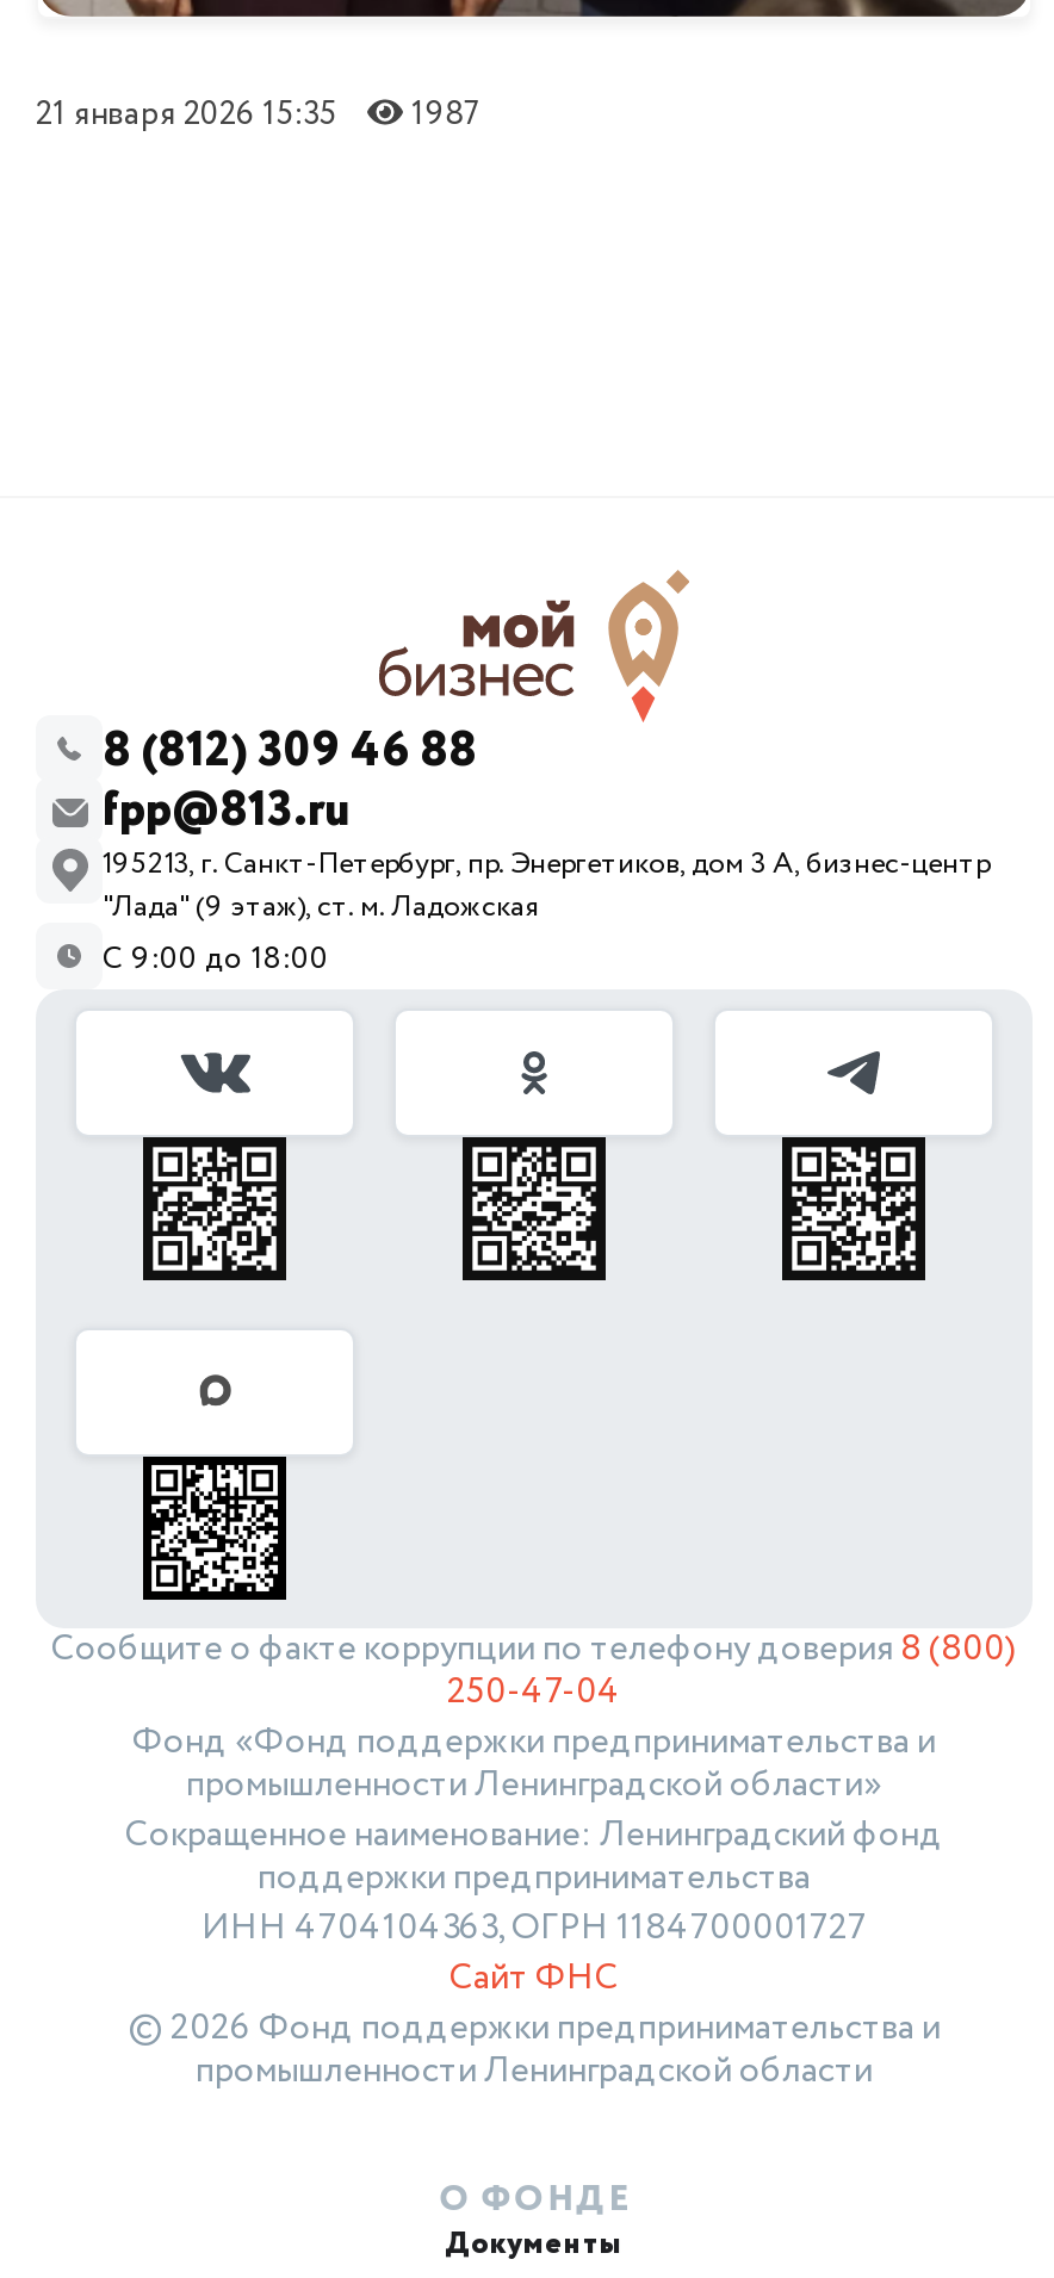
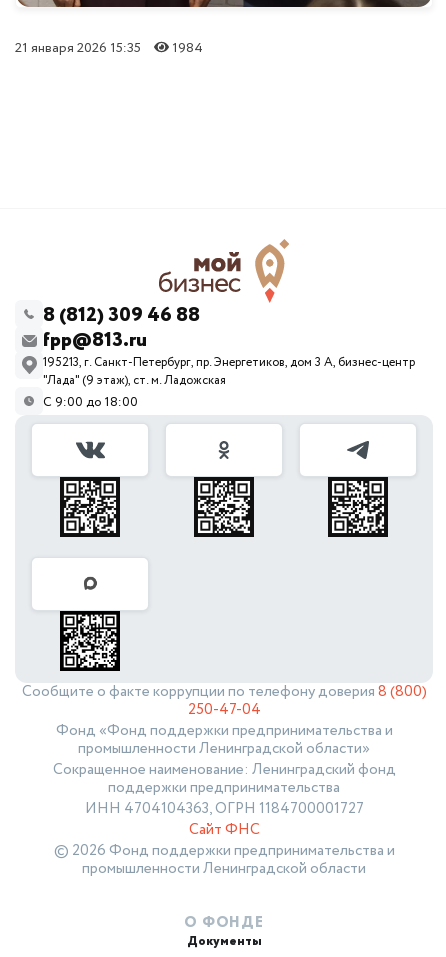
[36,91,483,138] 21 января 2026 15:35 1987 -> [15,38,203,58] 21 января 2026 15:35 1984

